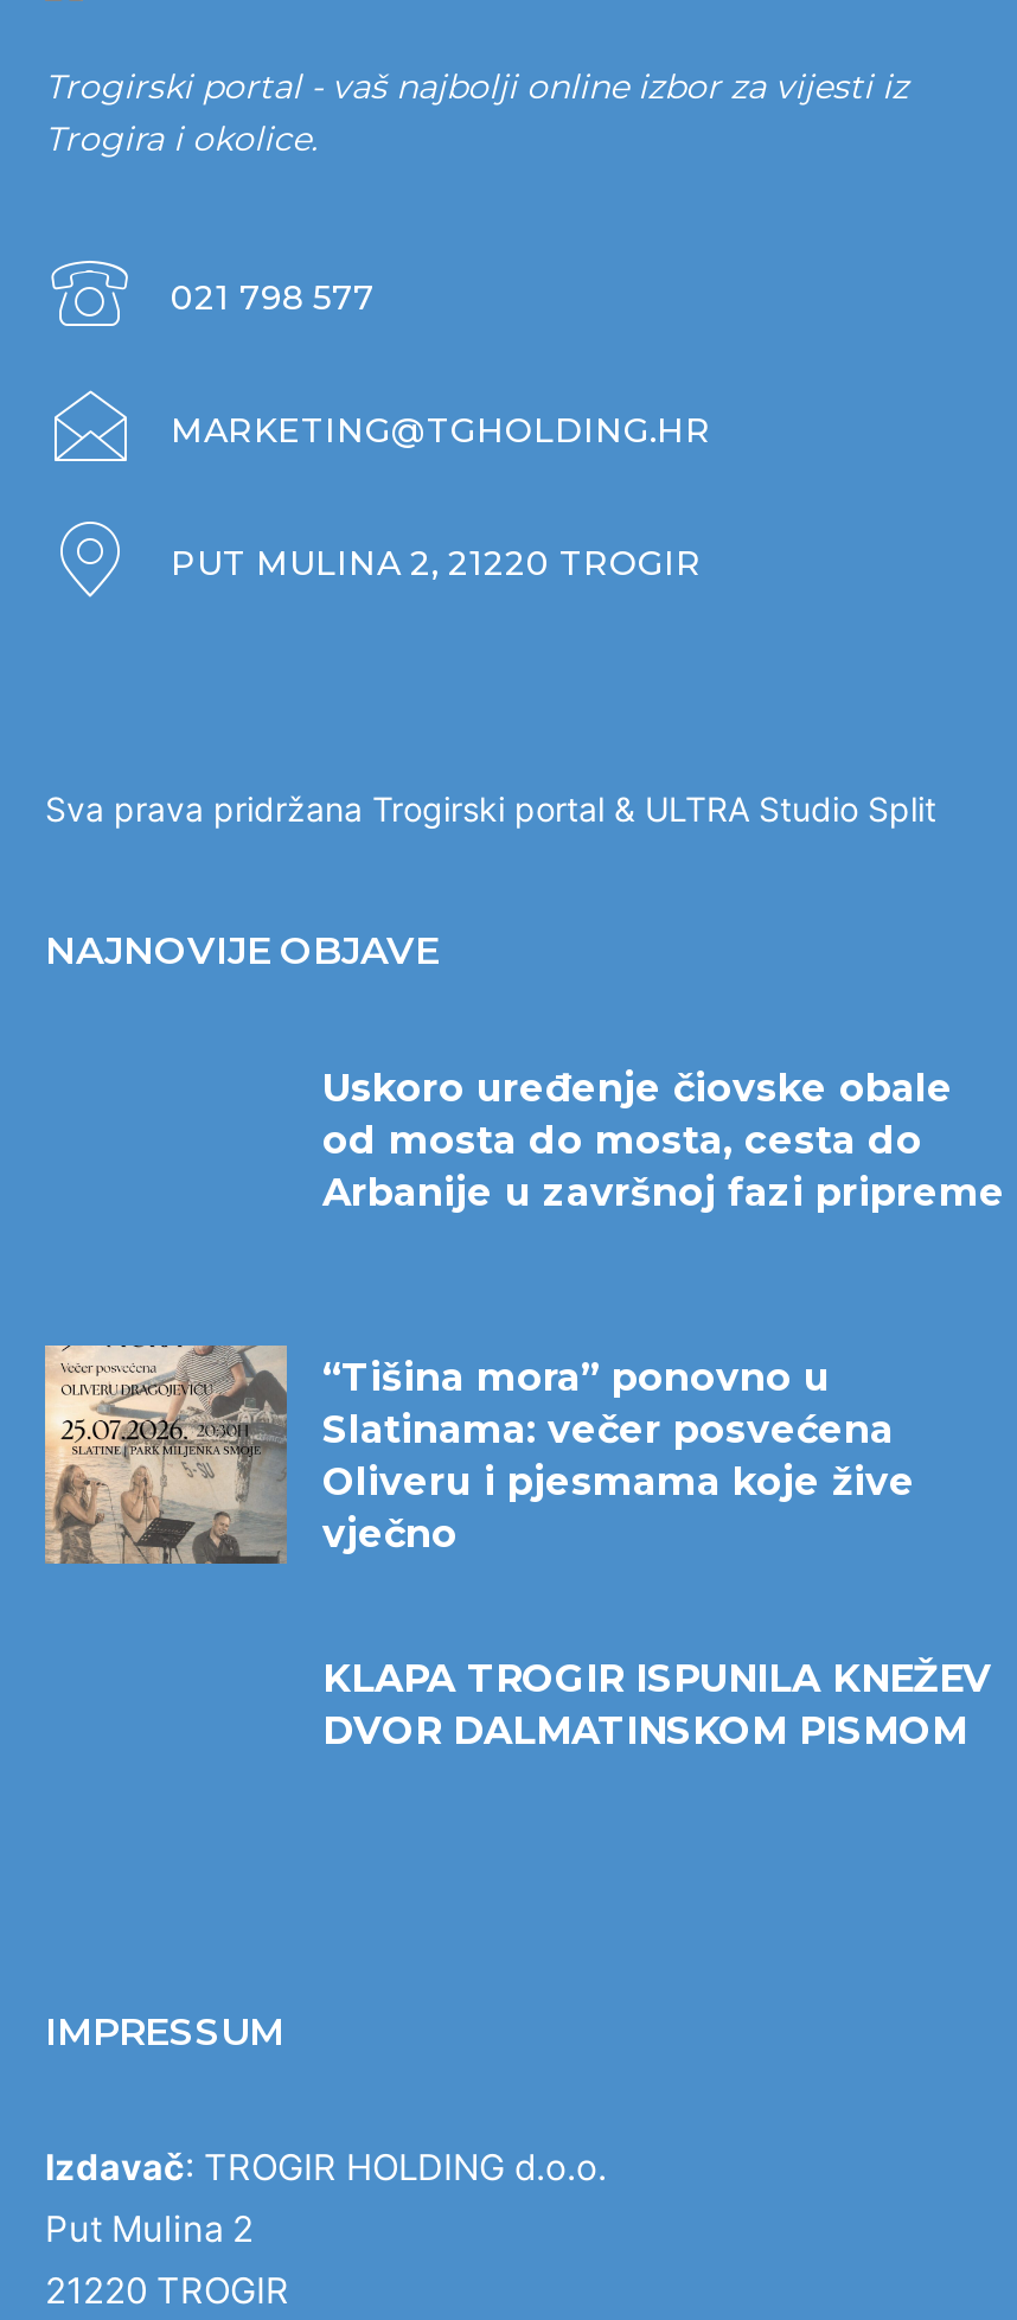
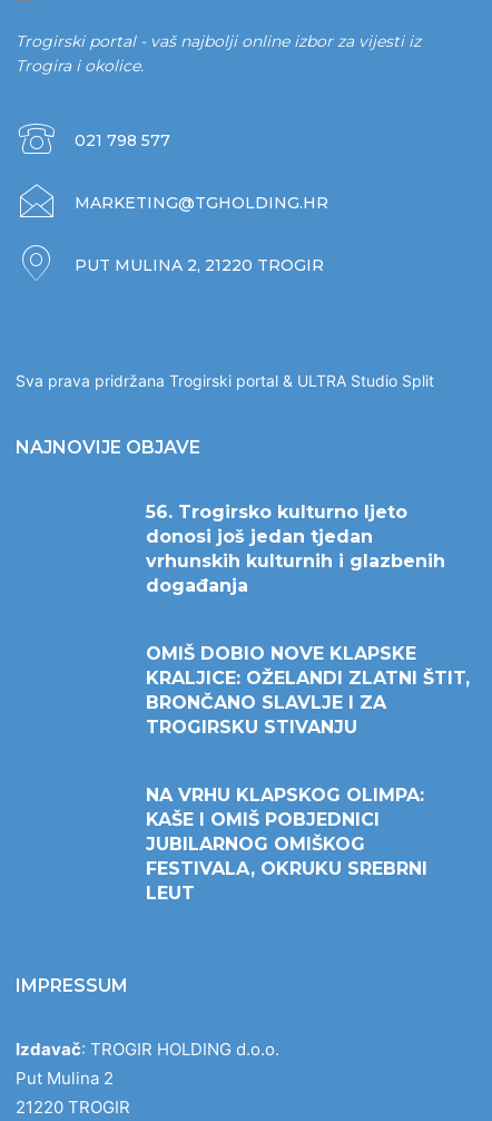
[322,1066,1005,1216] Uskoro uređenje čiovske obale | od mosta do mosta, cesta do | Arbanije u završnoj fazi pripreme -> [146,501,445,596] 56. Trogirsko kulturno ljeto | donosi još jedan tjedan | vrhunskih kulturnih i glazbenih | događanja
[43,1342,289,1565] [image] -> none
[322,1355,915,1557] “Tišina mora” ponovno u | Slatinama: večer posvećena | Oliveru i pjesmama koje žive | vječno -> [146,643,470,737] OMIŠ DOBIO NOVE KLAPSKE | KRALJICE: OŽELANDI ZLATNI ŠTIT, | BRONČANO SLAVLJE I ZA | TROGIRSKU STIVANJU
[322,1656,991,1754] KLAPA TROGIR ISPUNILA KNEŽEV | DVOR DALMATINSKOM PISMOM -> [146,784,427,903] NA VRHU KLAPSKOG OLIMPA: | KAŠE I OMIŠ POBJEDNICI | JUBILARNOG OMIŠKOG | FESTIVALA, OKRUKU SREBRNI | LEUT

